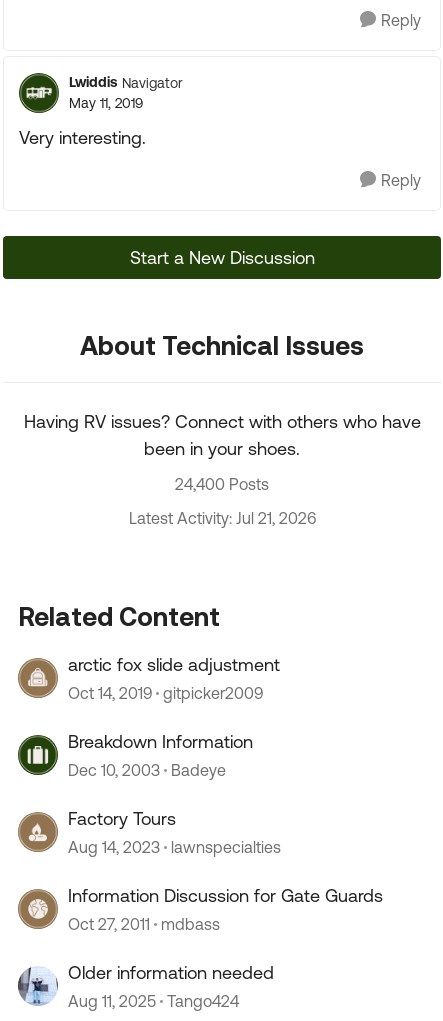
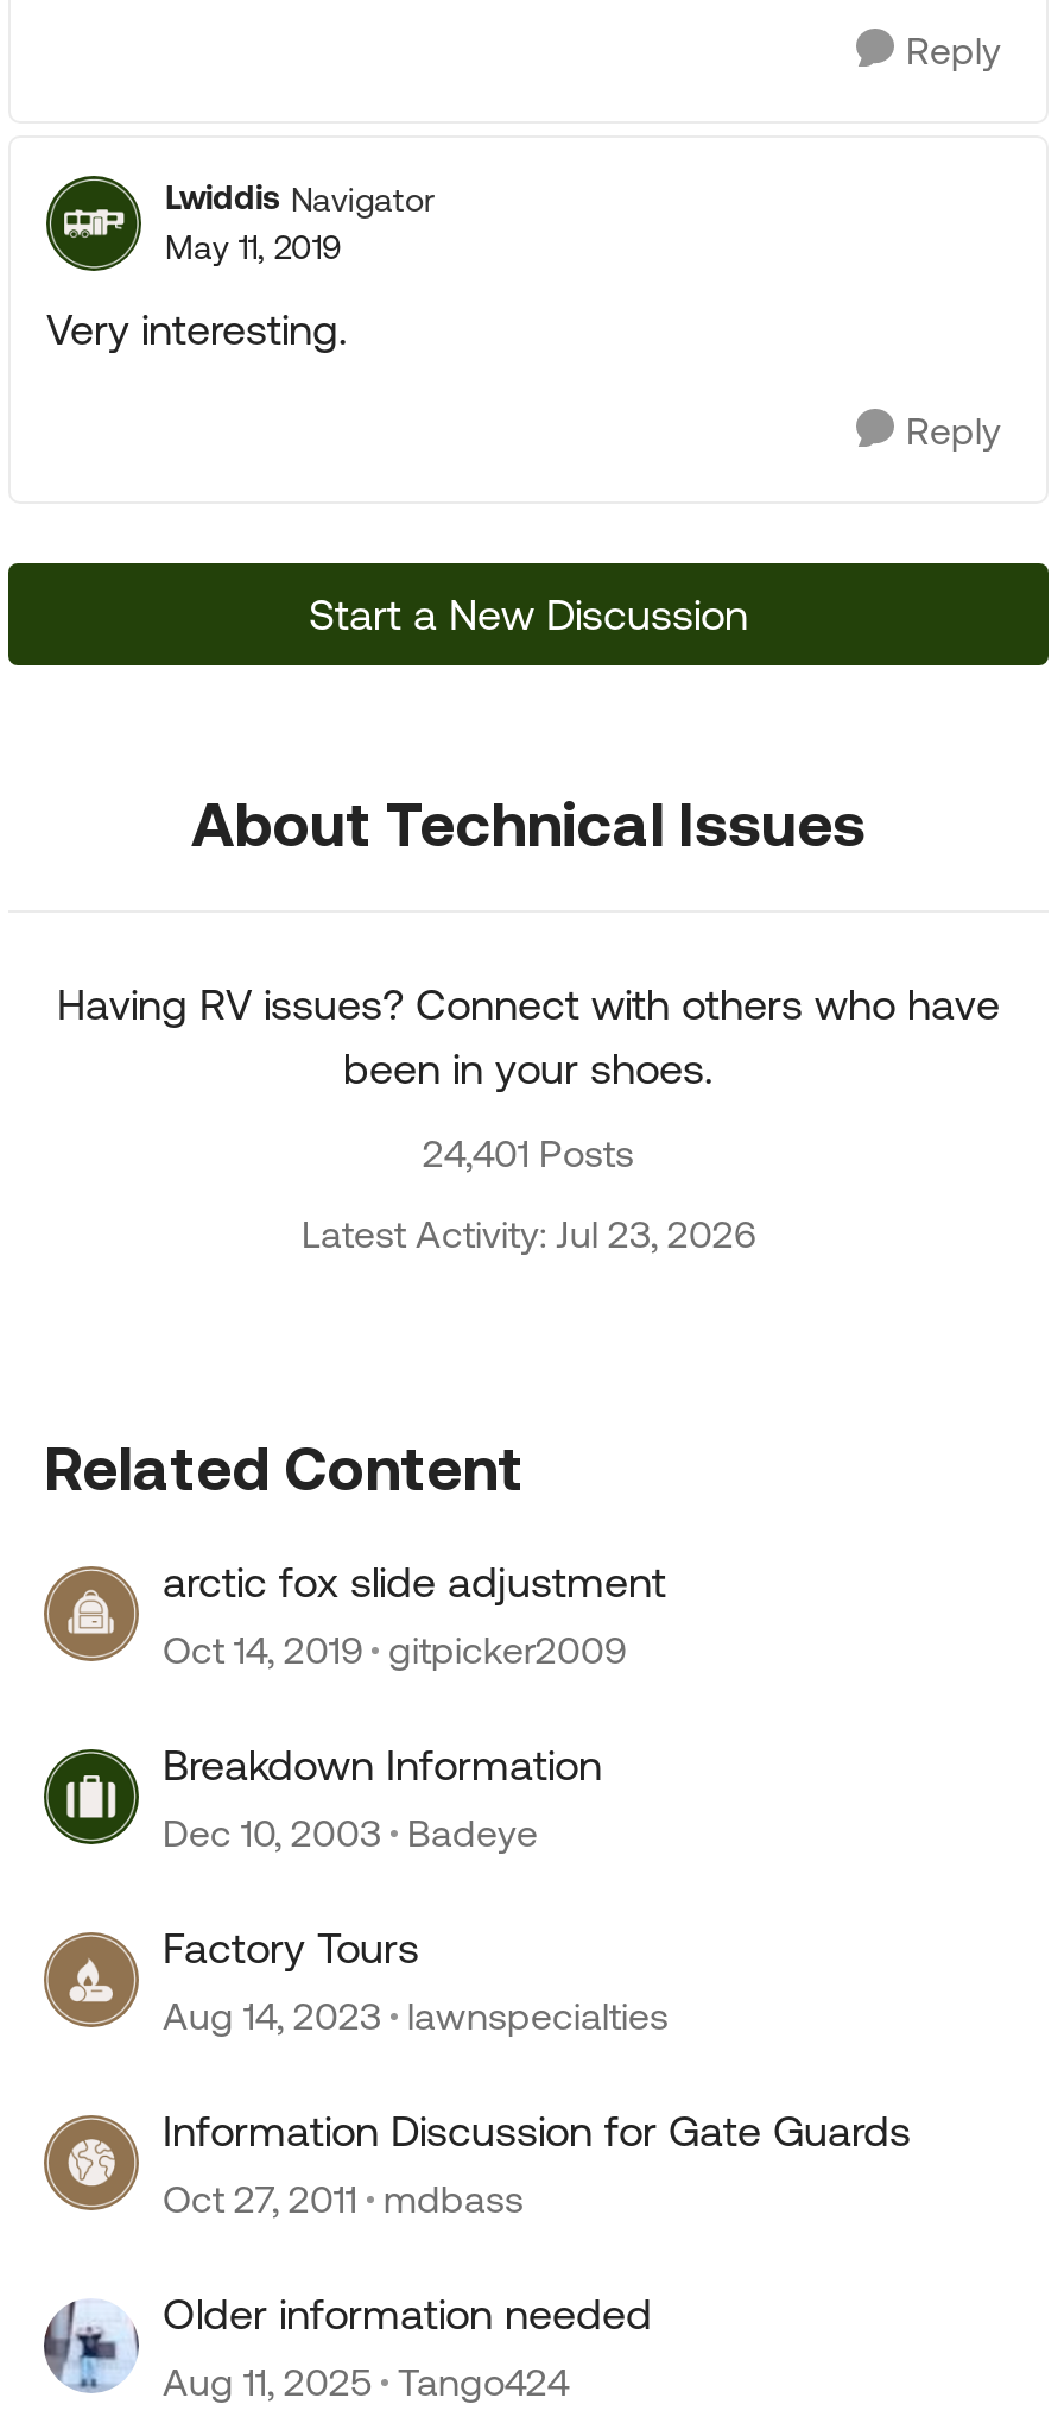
[175,475,269,493] 24,400 Posts -> [423,1131,634,1174] 24,401 Posts
[128,509,315,527] Latest Activity: Jul 21, 2026 -> [302,1212,755,1255] Latest Activity: Jul 23, 2026

